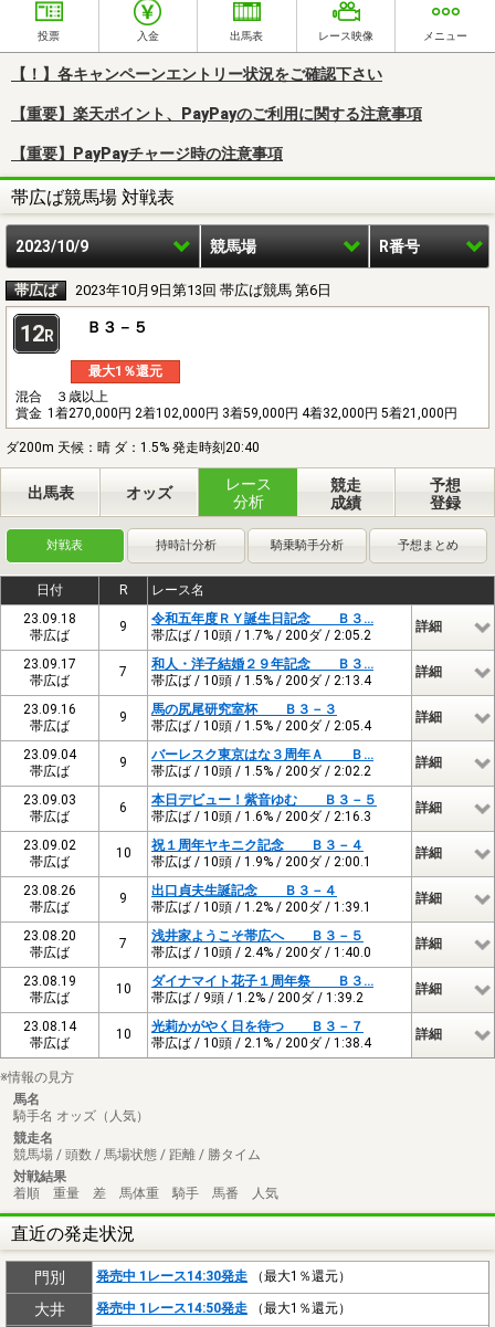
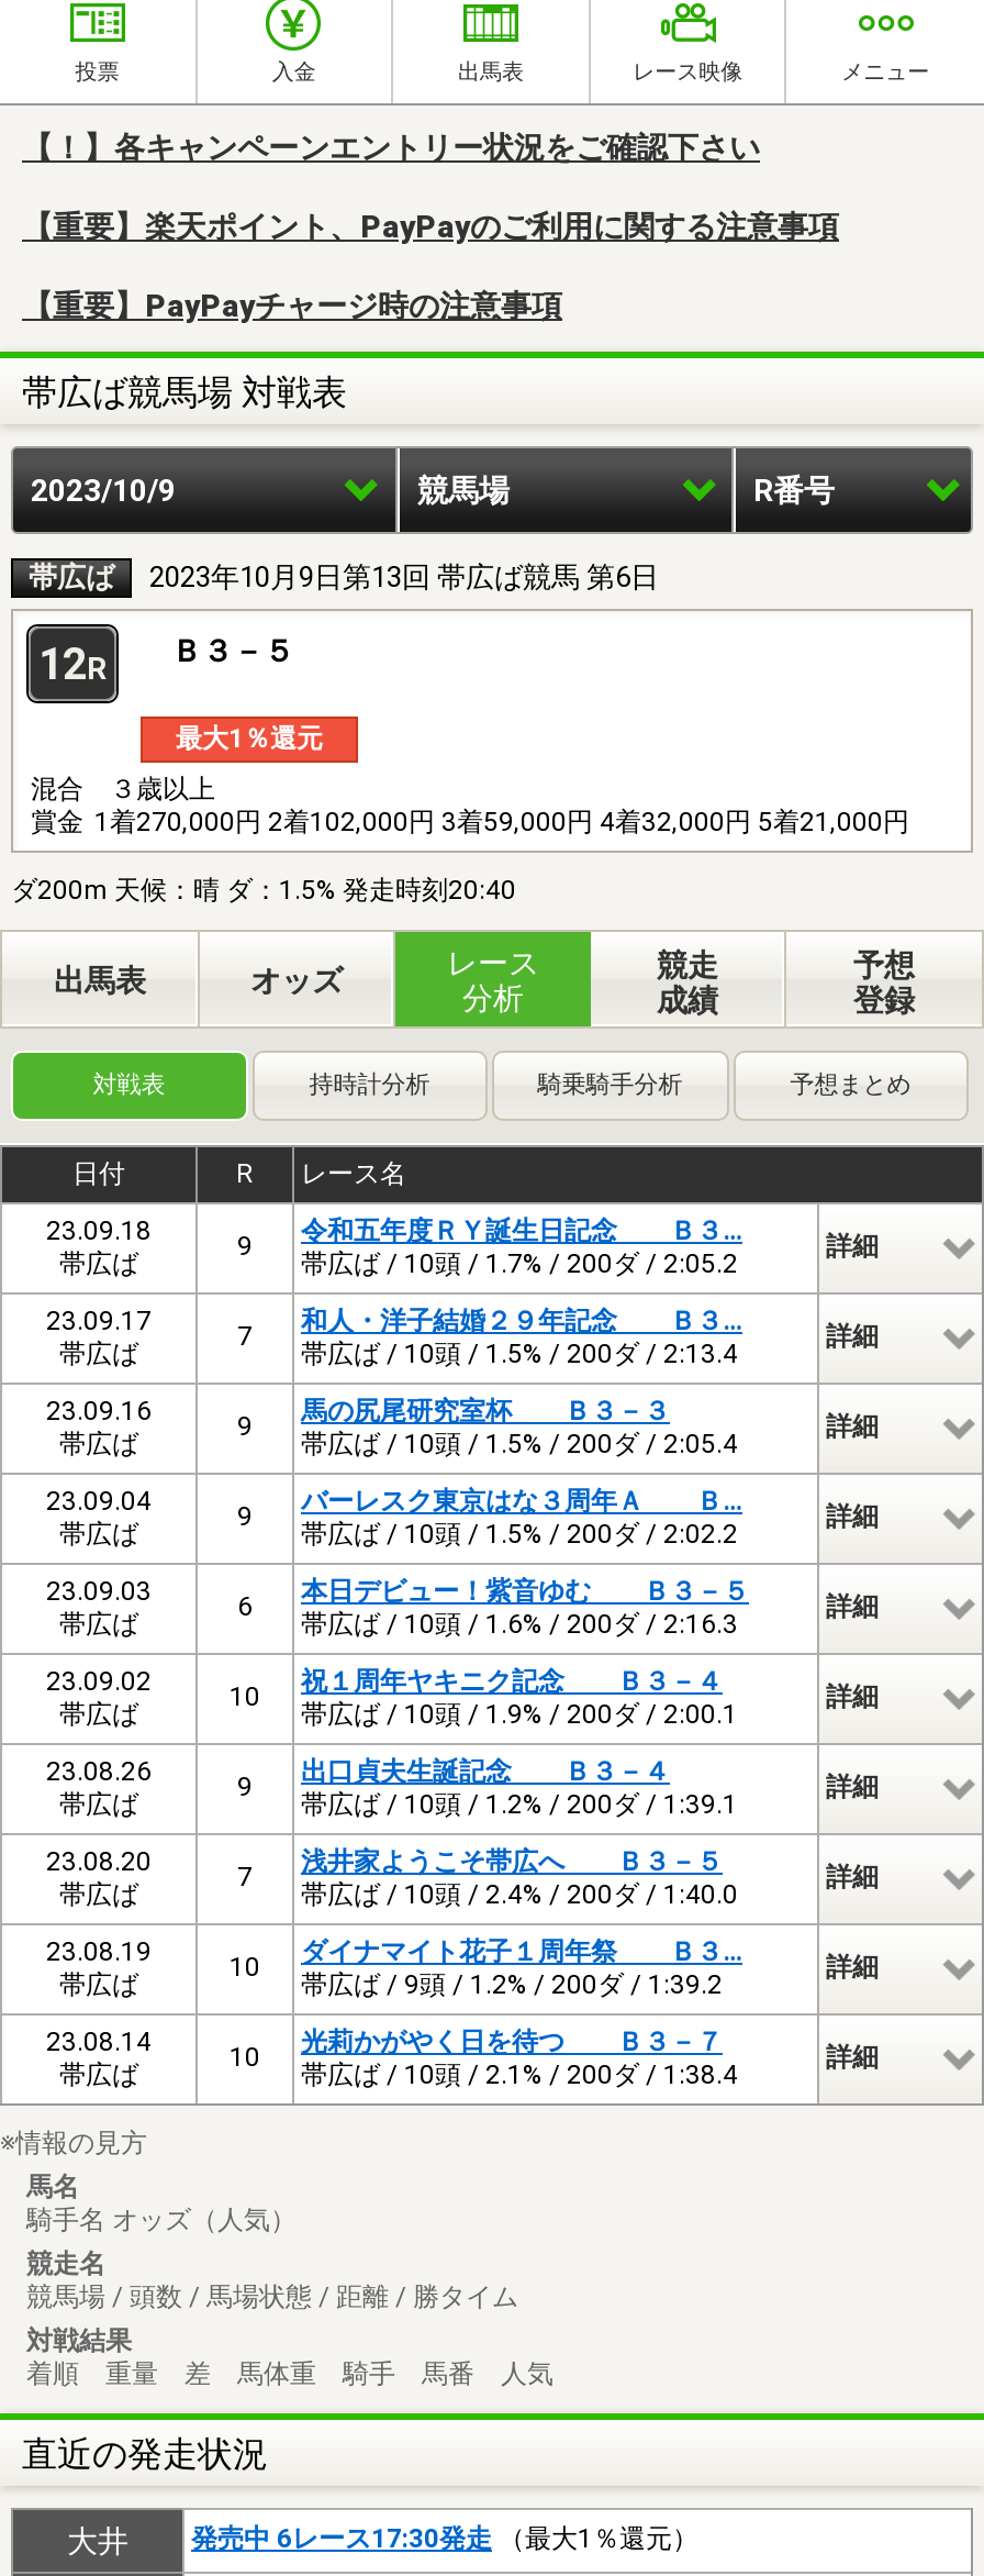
[34,1268,351,1286] 門別 | 発売中 1レース14:30発走（最大1％還元） -> none
[96,1300,351,1316] 発売中 1レース14:50発走（最大1％還元） -> [191,2523,698,2554] 発売中 6レース17:30発走（最大1％還元）

